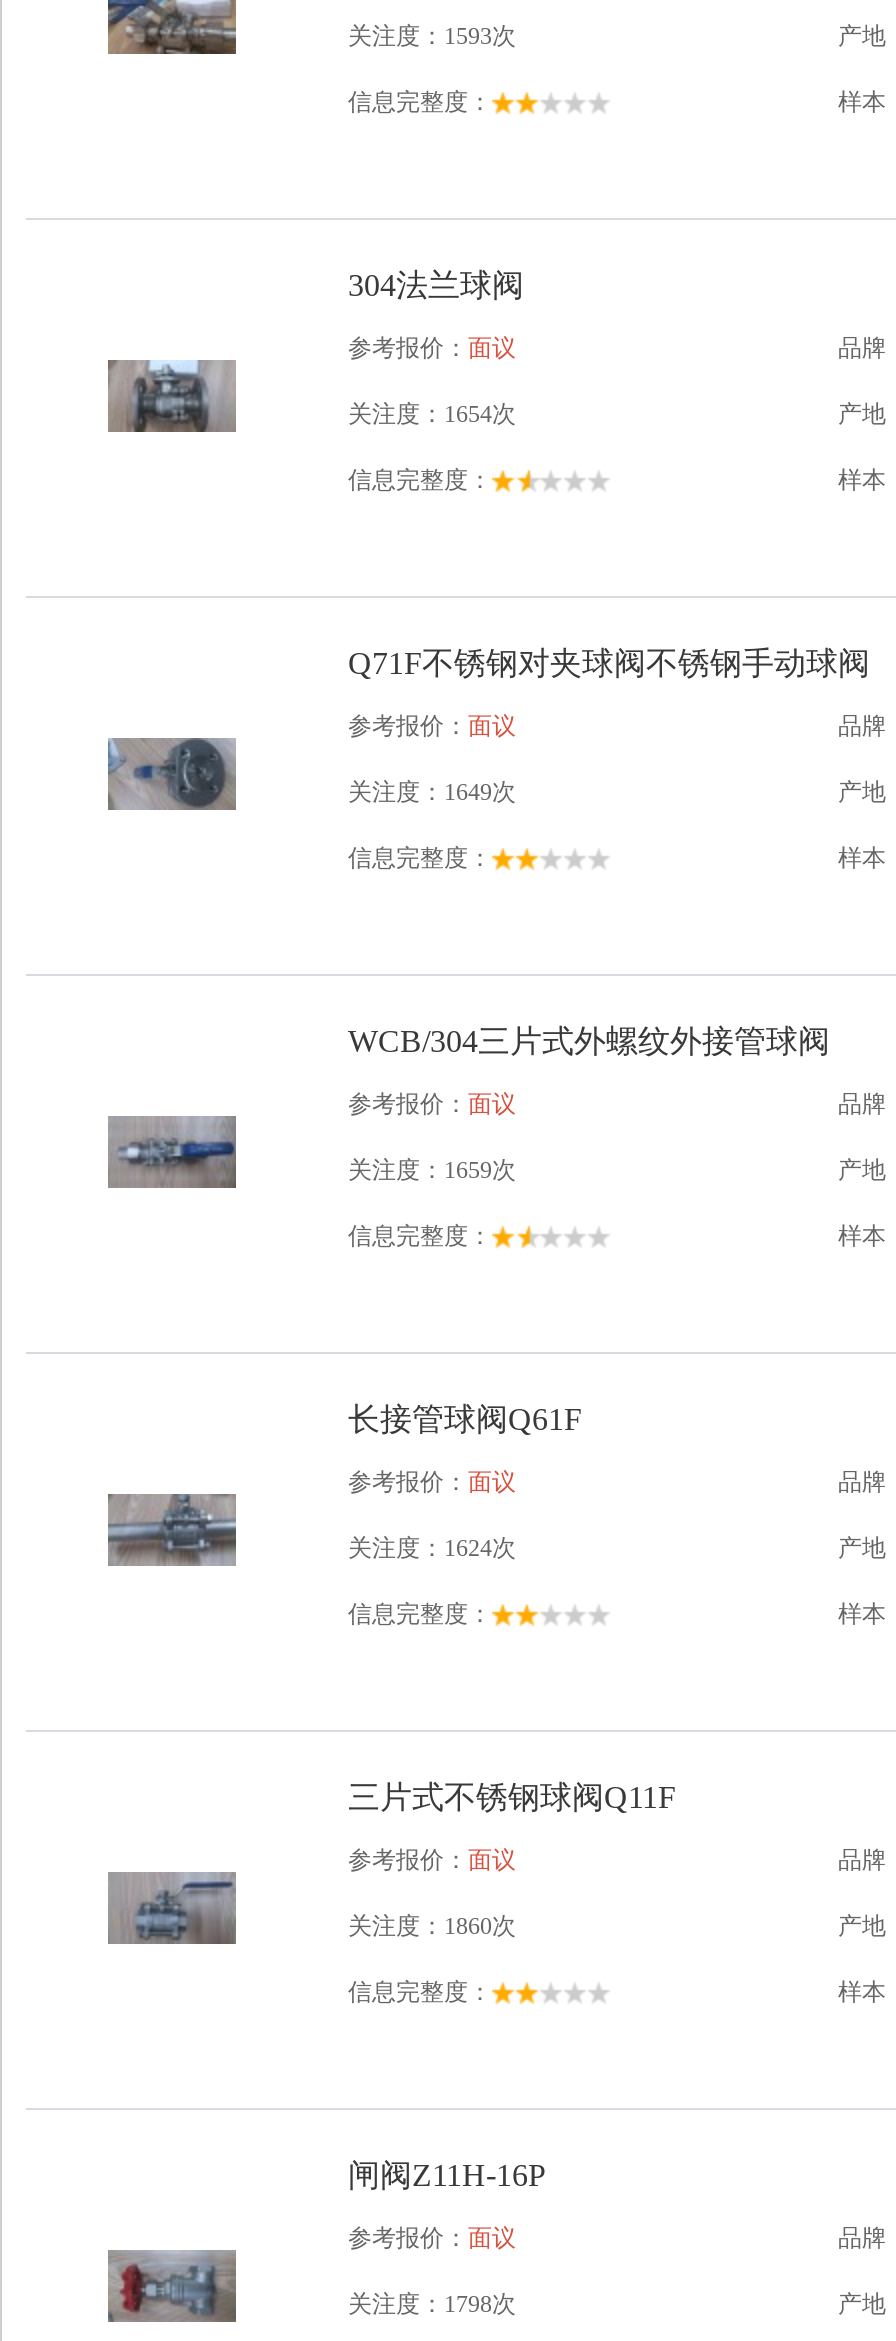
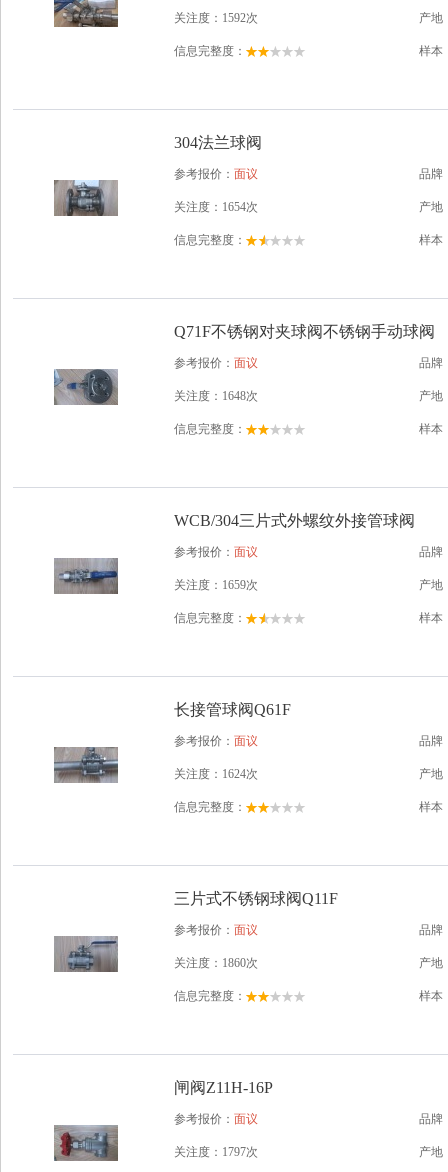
[348,22,516,50] 关注度：1593次 -> [174,11,258,25] 关注度：1592次
[348,778,516,806] 关注度：1649次 -> [174,389,258,403] 关注度：1648次
[348,2290,516,2318] 关注度：1798次 -> [174,1145,258,1159] 关注度：1797次

